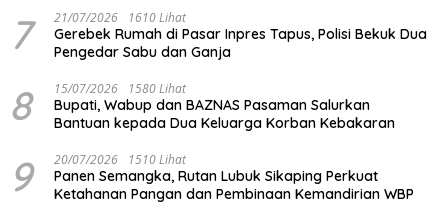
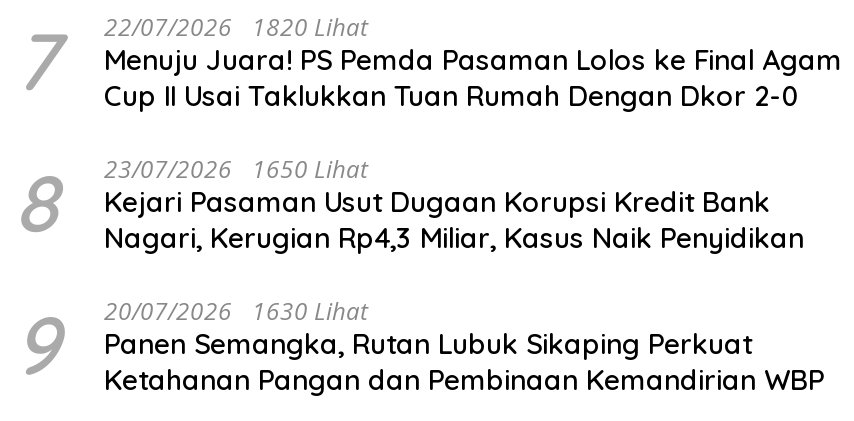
[54,9,427,61] 21/07/2026 1610 Lihat | Gerebek Rumah di Pasar Inpres Tapus, Polisi Bekuk Dua | Pengedar Sabu dan Ganja -> [104,10,842,114] 22/07/2026 1820 Lihat | Menuju Juara! PS Pemda Pasaman Lolos ke Final Agam | Cup II Usai Taklukkan Tuan Rumah Dengan Dkor 2-0
[54,80,395,132] 15/07/2026 1580 Lihat | Bupati, Wabup dan BAZNAS Pasaman Salurkan | Bantuan kepada Dua Keluarga Korban Kebakaran -> [104,152,804,256] 23/07/2026 1650 Lihat | Kejari Pasaman Usut Dugaan Korupsi Kredit Bank | Nagari, Kerugian Rp4,3 Miliar, Kasus Naik Penyidikan
[9,151,414,203] 9 20/07/2026 1510 Lihat Panen Semangka, Rutan Lubuk Sikaping Perkuat Ketahanan Pangan dan Pembinaan Kemandirian WBP -> [14,294,824,398] 9 20/07/2026 1630 Lihat Panen Semangka, Rutan Lubuk Sikaping Perkuat Ketahanan Pangan dan Pembinaan Kemandirian WBP

